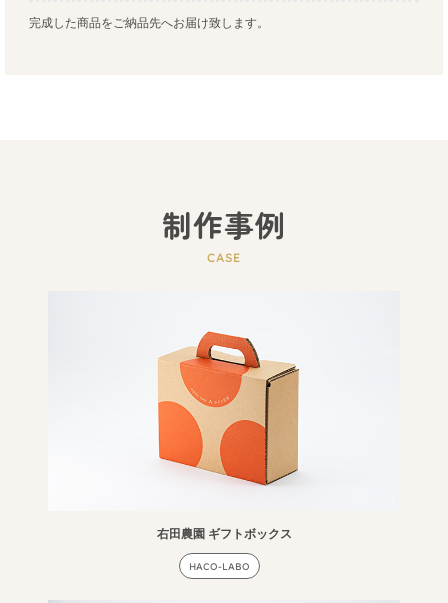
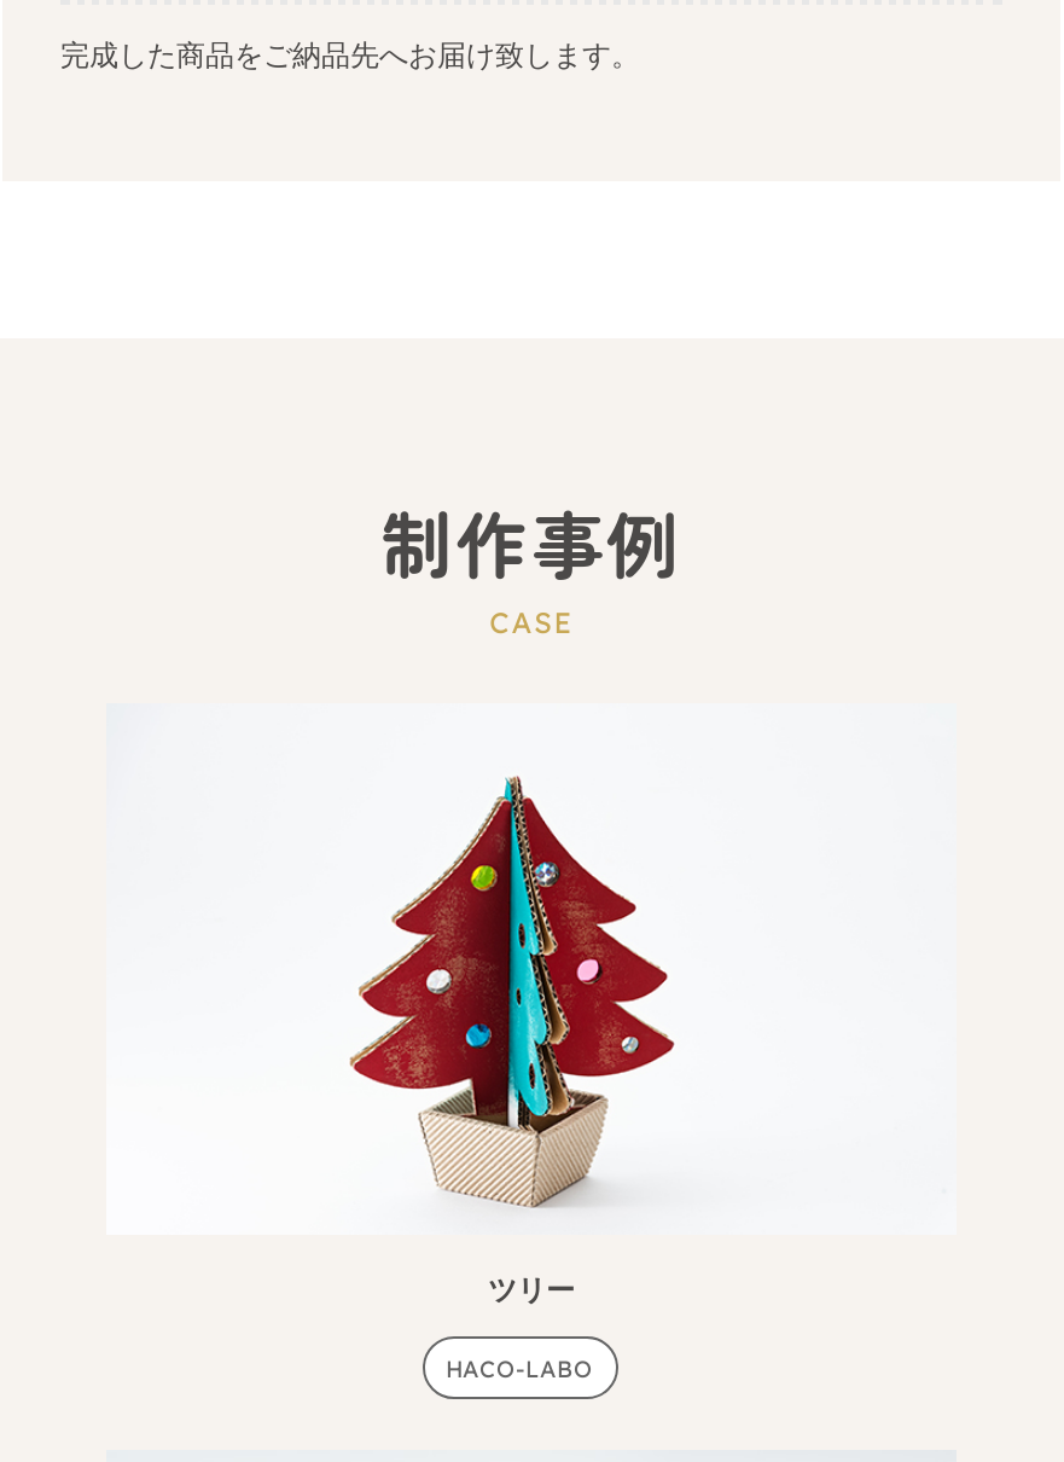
[149,322,300,541] [image] | 右田農園 ギフトボックス -> [348,776,713,1308] [image] | ツリー

